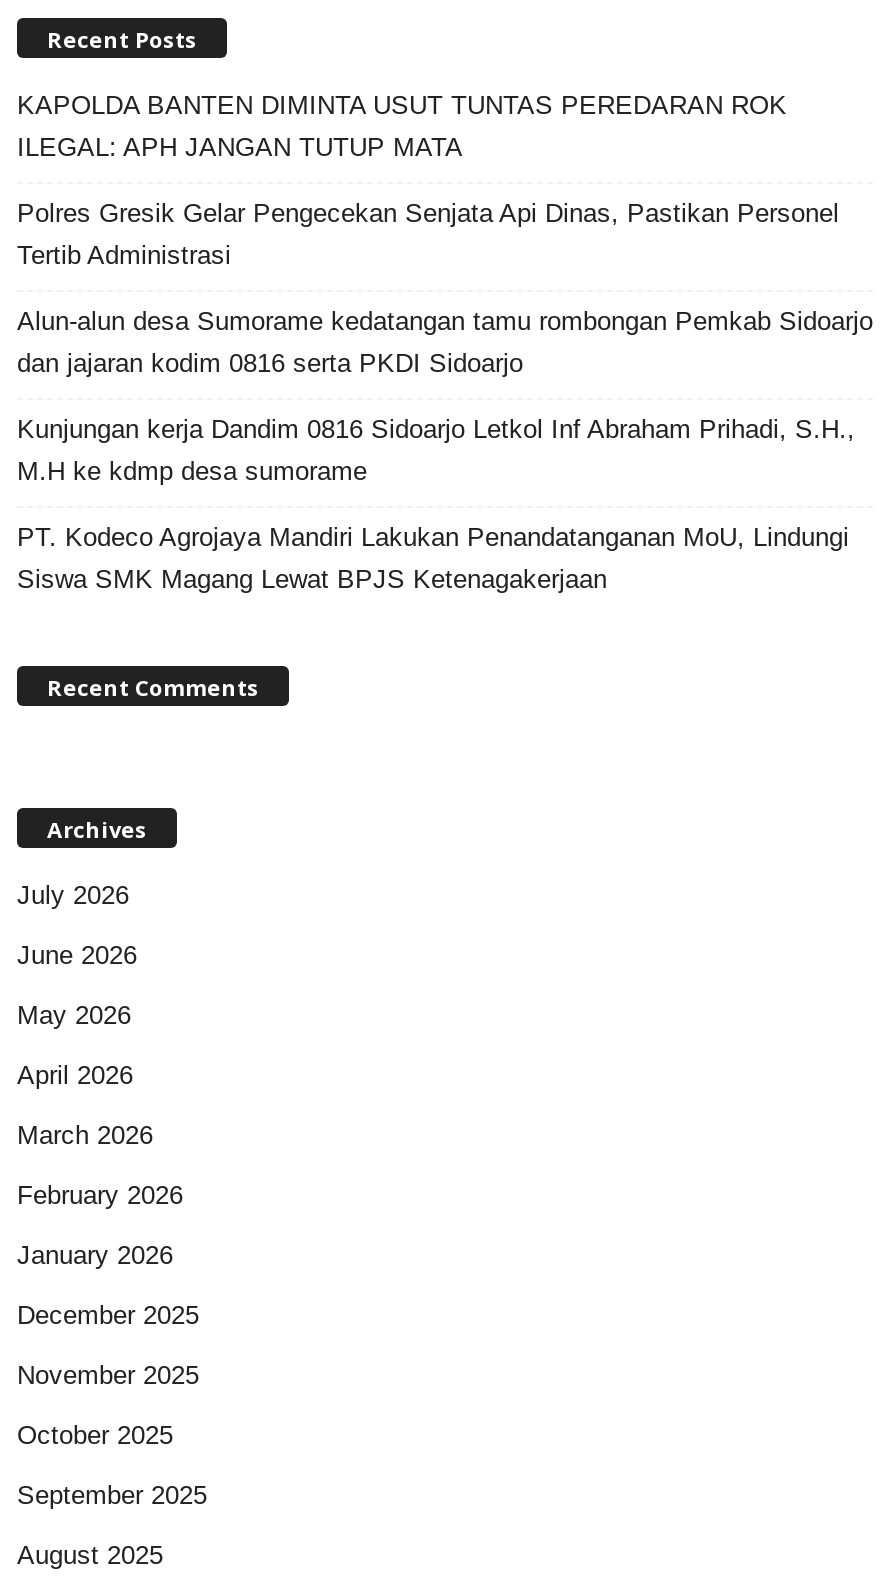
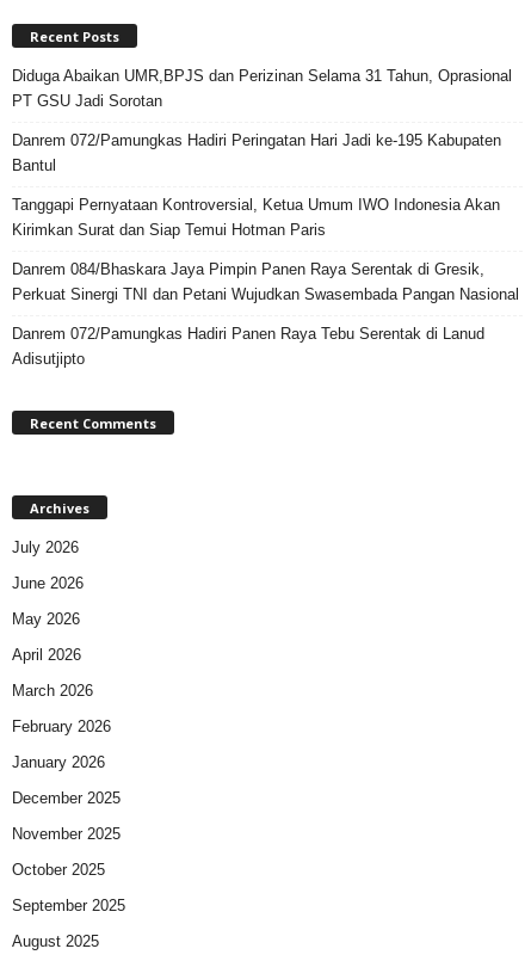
[17,89,787,161] KAPOLDA BANTEN DIMINTA USUT TUNTAS PEREDARAN ROK | ILEGAL: APH JANGAN TUTUP MATA -> [12,66,512,109] Diduga Abaikan UMR,BPJS dan Perizinan Selama 31 Tahun, Oprasional | PT GSU Jadi Sorotan
[17,197,839,269] Polres Gresik Gelar Pengecekan Senjata Api Dinas, Pastikan Personel | Tertib Administrasi -> [12,131,501,174] Danrem 072/Pamungkas Hadiri Peringatan Hari Jadi ke-195 Kabupaten | Bantul
[17,305,873,377] Alun-alun desa Sumorame kedatangan tamu rombongan Pemkab Sidoarjo | dan jajaran kodim 0816 serta PKDI Sidoarjo -> [12,195,500,238] Tanggapi Pernyataan Kontroversial, Ketua Umum IWO Indonesia Akan | Kirimkan Surat dan Siap Temui Hotman Paris
[17,413,855,485] Kunjungan kerja Dandim 0816 Sidoarjo Letkol Inf Abraham Prihadi, S.H., | M.H ke kdmp desa sumorame -> [12,260,519,303] Danrem 084/Bhaskara Jaya Pimpin Panen Raya Serentak di Gresik, | Perkuat Sinergi TNI dan Petani Wujudkan Swasembada Pangan Nasional
[17,521,849,593] PT. Kodeco Agrojaya Mandiri Lakukan Penandatanganan MoU, Lindungi | Siswa SMK Magang Lewat BPJS Ketenagakerjaan -> [12,324,484,367] Danrem 072/Pamungkas Hadiri Panen Raya Tebu Serentak di Lanud | Adisutjipto

